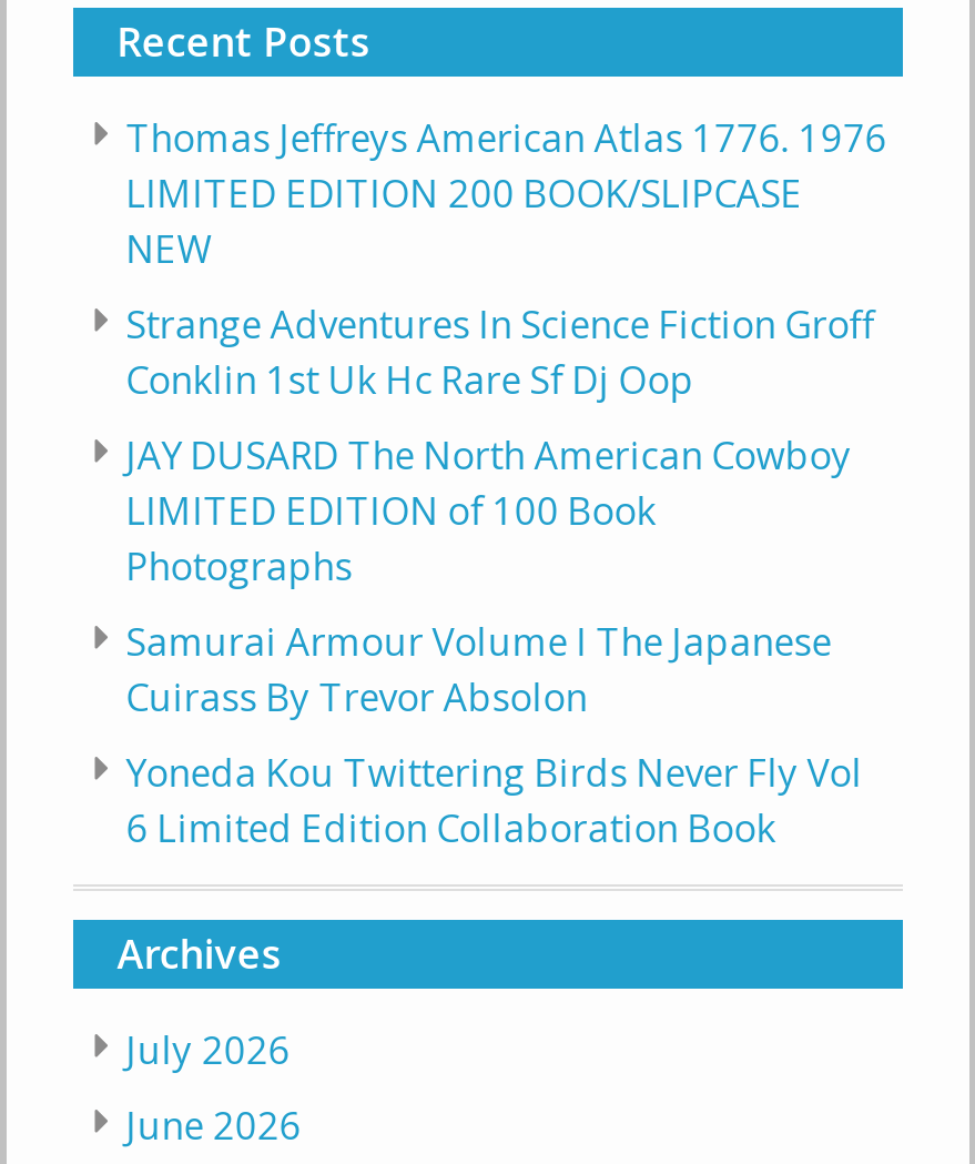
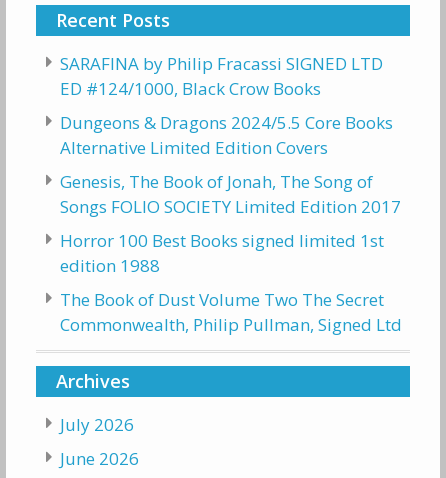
[126,113,887,275] Thomas Jeffreys American Atlas 1776. 1976 | LIMITED EDITION 200 BOOK/SLIPCASE | NEW -> [60,52,383,100] SARAFINA by Philip Fracassi SIGNED LTD | ED #124/1000, Black Crow Books
[126,299,873,406] Strange Adventures In Science Fiction Groff | Conklin 1st Uk Hc Rare Sf Dj Oop -> [60,111,393,159] Dungeons & Dragons 2024/5.5 Core Books | Alternative Limited Edition Covers
[126,430,851,592] JAY DUSARD The North American Cowboy | LIMITED EDITION of 100 Book | Photographs -> [60,170,401,218] Genesis, The Book of Jonah, The Song of | Songs FOLIO SOCIETY Limited Edition 2017
[126,617,831,723] Samurai Armour Volume I The Japanese | Cuirass By Trevor Absolon -> [60,229,384,277] Horror 100 Best Books signed limited 1st | edition 1988
[126,747,862,854] Yoneda Kou Twittering Birds Never Fly Vol | 6 Limited Edition Collaboration Book -> [60,288,402,336] The Book of Dust Volume Two The Secret | Commonwealth, Philip Pullman, Signed Ltd

